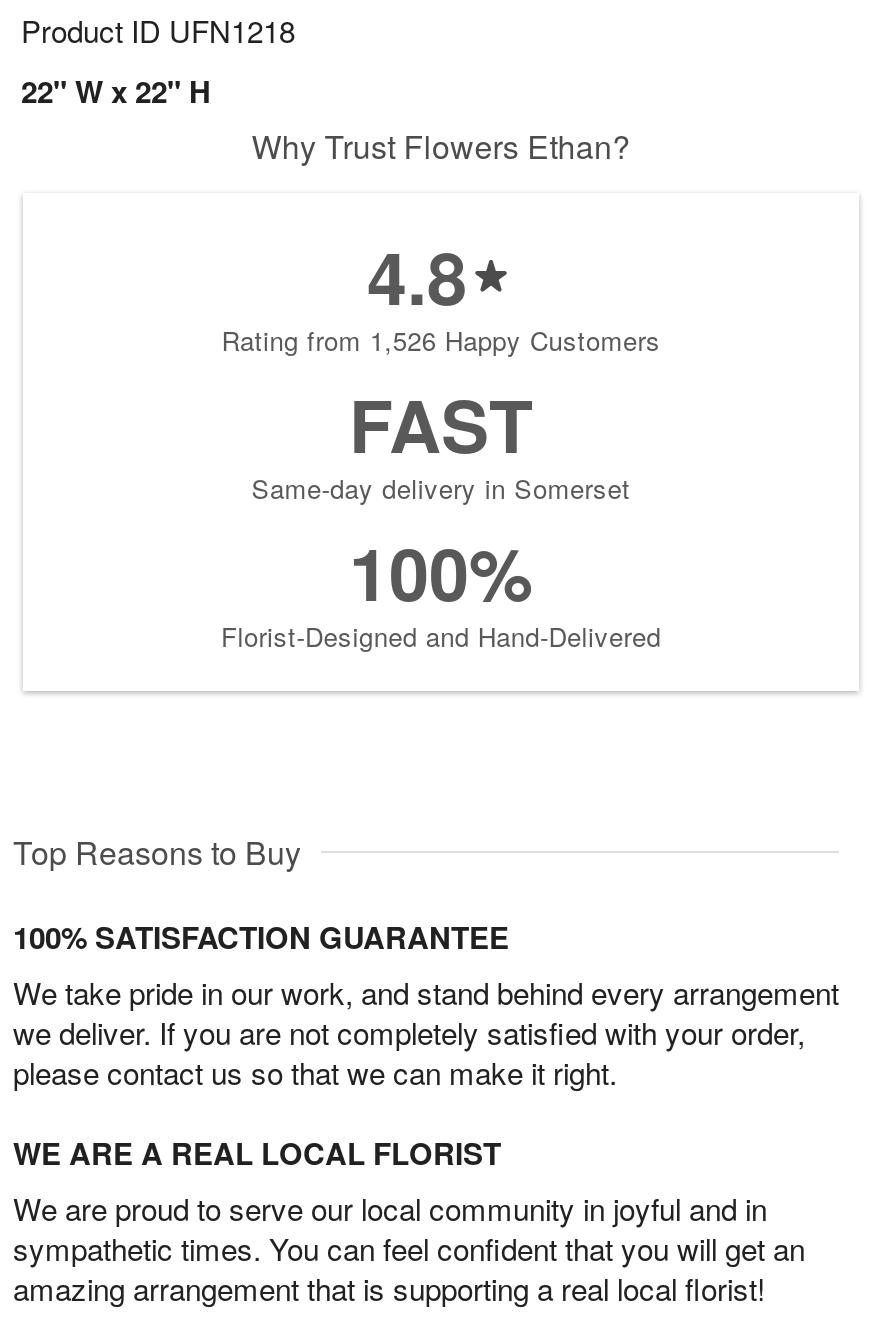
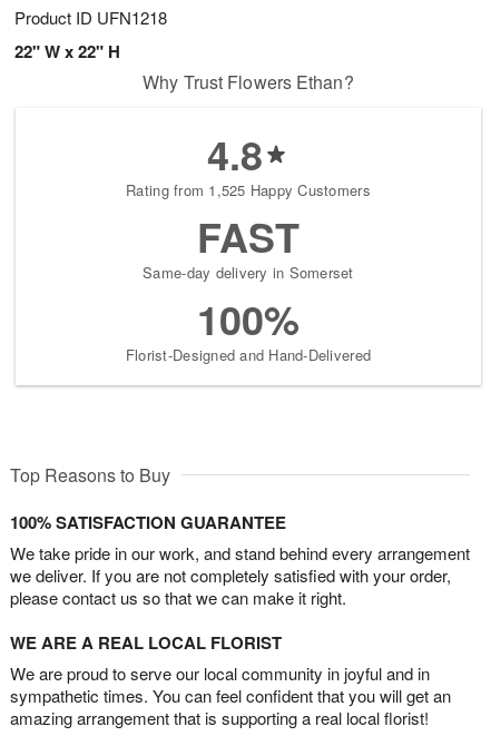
[221,322,661,360] Rating from 1,526 Happy Customers -> [126,180,371,201] Rating from 1,525 Happy Customers

